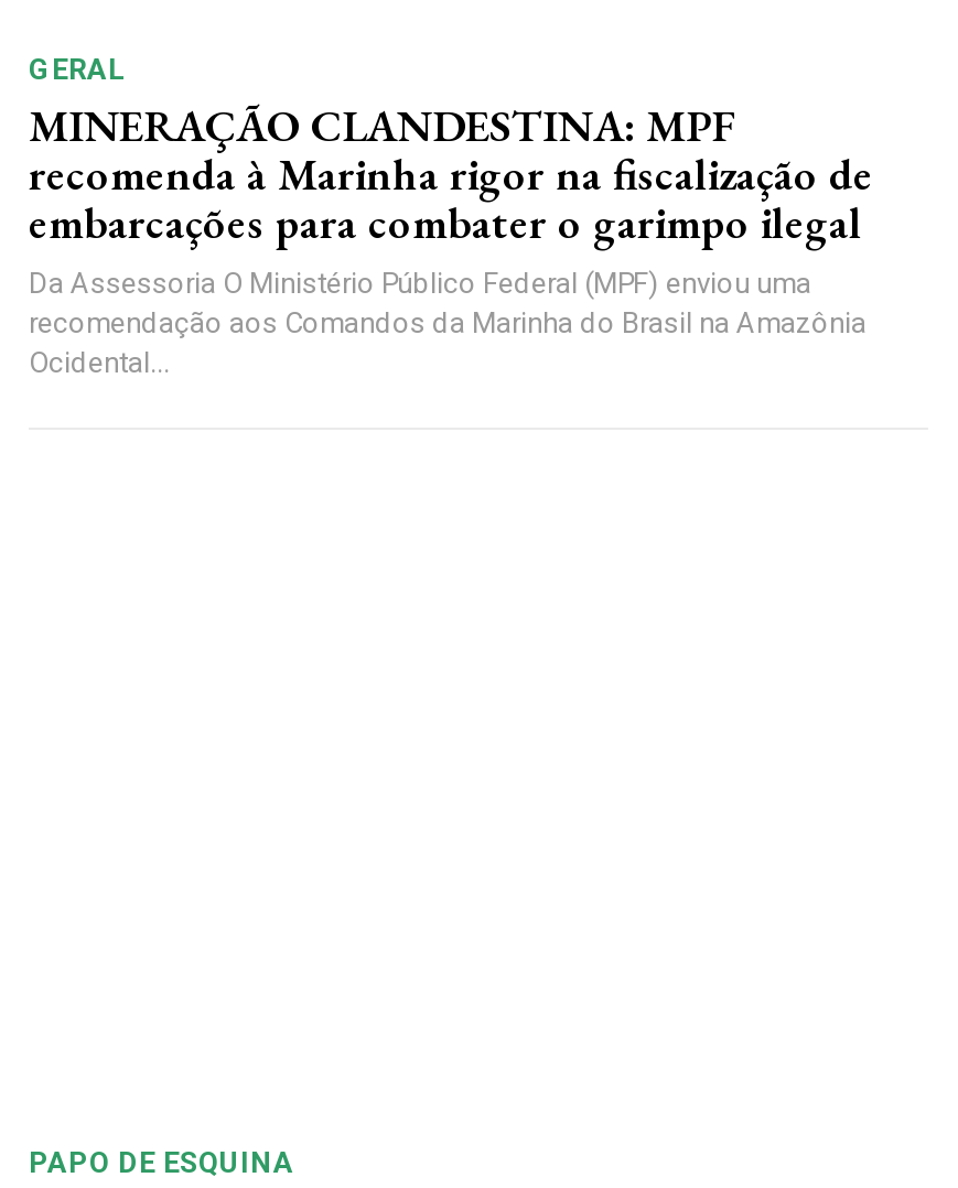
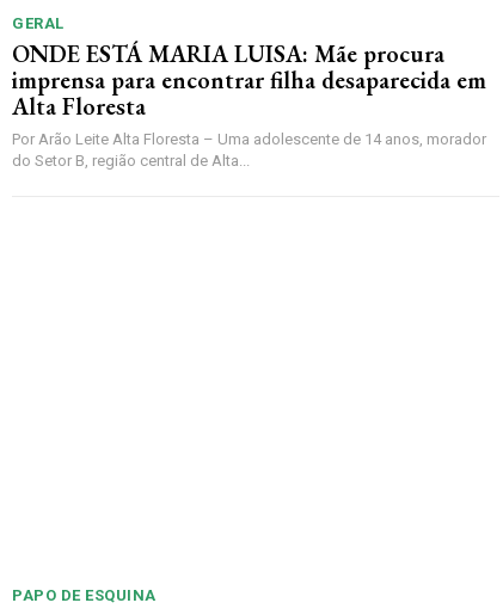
[29,96,873,378] MINERAÇÃO CLANDESTINA: MPF | recomenda à Marinha rigor na fiscalização de | embarcações para combater o garimpo ilegal | Da Assessoria O Ministério Público Federal (MPF) enviou uma | recomendação aos Comandos da Marinha do Brasil na Amazônia | Ocidental... -> [12,39,486,170] ONDE ESTÁ MARIA LUISA: Mãe procura | imprensa para encontrar filha desaparecida em | Alta Floresta | Por Arão Leite Alta Floresta – Uma adolescente de 14 anos, morador | do Setor B, região central de Alta...

